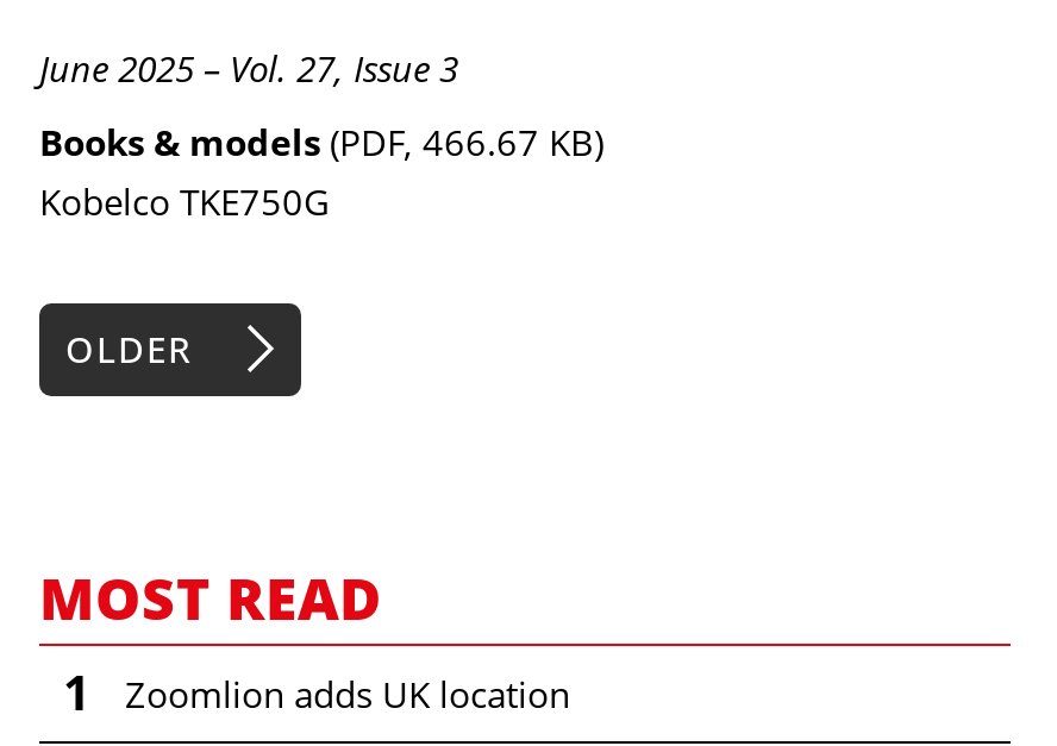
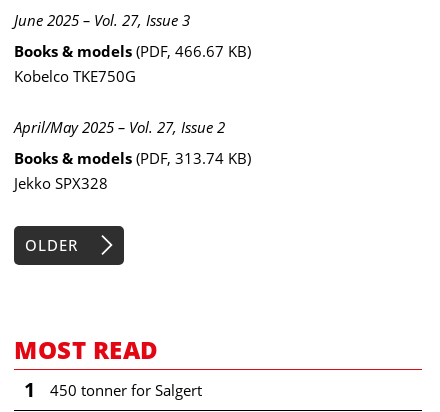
none -> [14,117,251,193] April/May 2025 – Vol. 27, Issue 2 | Books & models (PDF, 313.74 KB) | Jekko SPX328
[125,669,570,716] Zoomlion adds UK location -> [50,379,202,399] 450 tonner for Salgert

